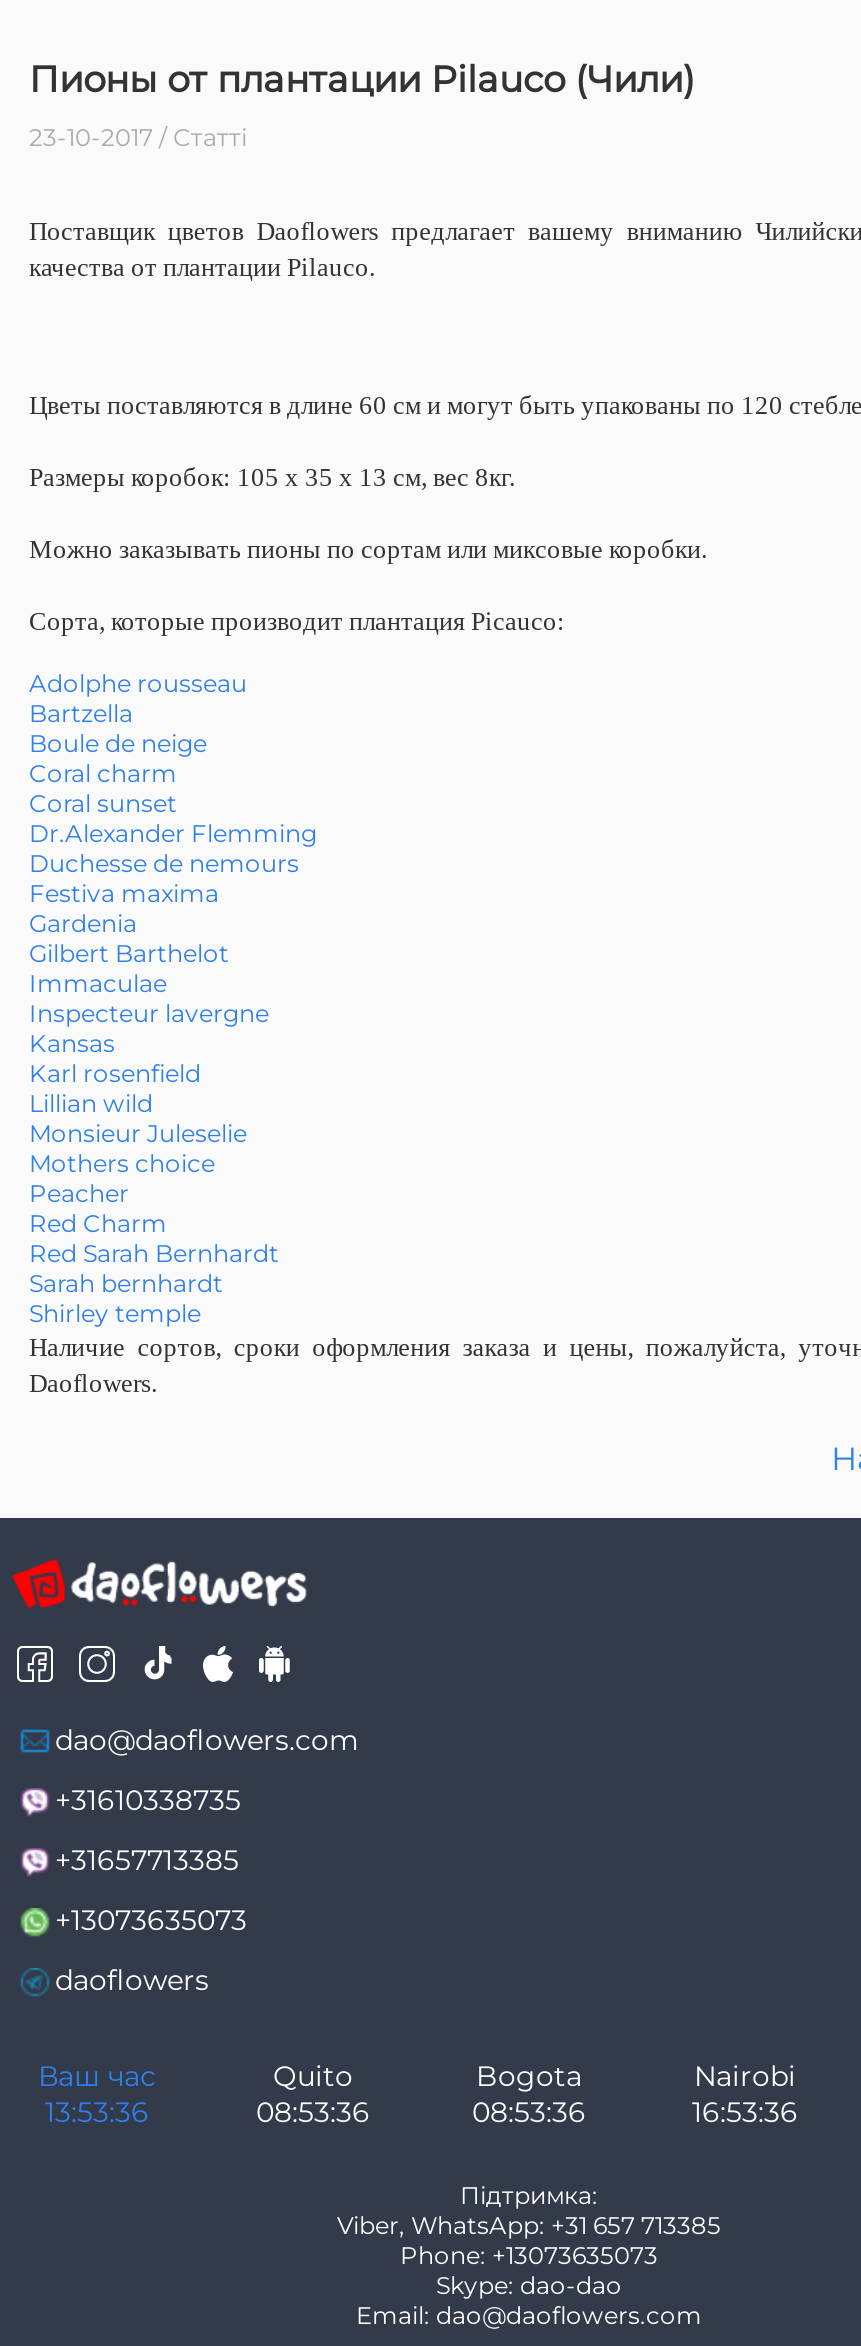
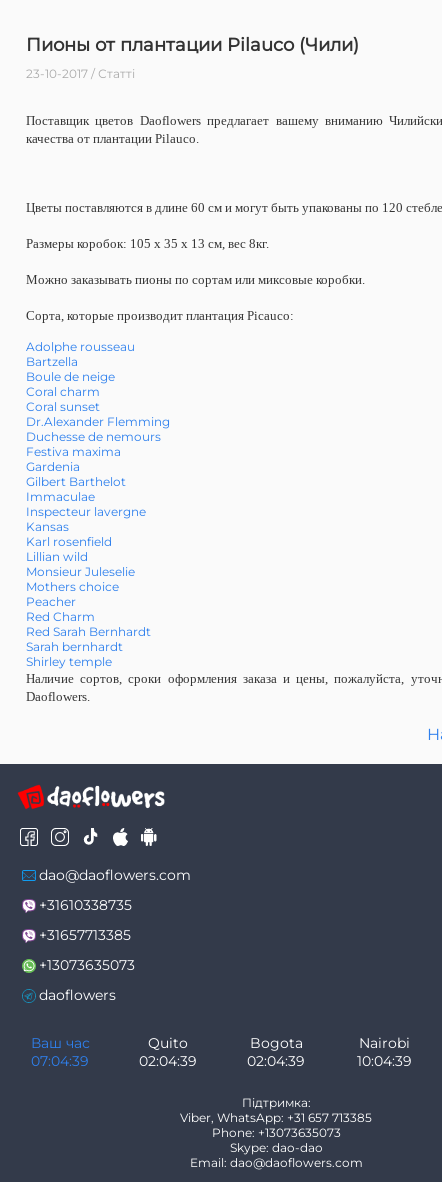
[45,2094,149,2130] 13:53:36 -> [31,1052,89,1070] 07:04:39
[256,2094,370,2130] 08:53:36 -> [139,1052,197,1070] 02:04:39
[472,2094,586,2130] 08:53:36 -> [247,1052,305,1070] 02:04:39
[692,2094,798,2130] 16:53:36 -> [356,1052,411,1070] 10:04:39

